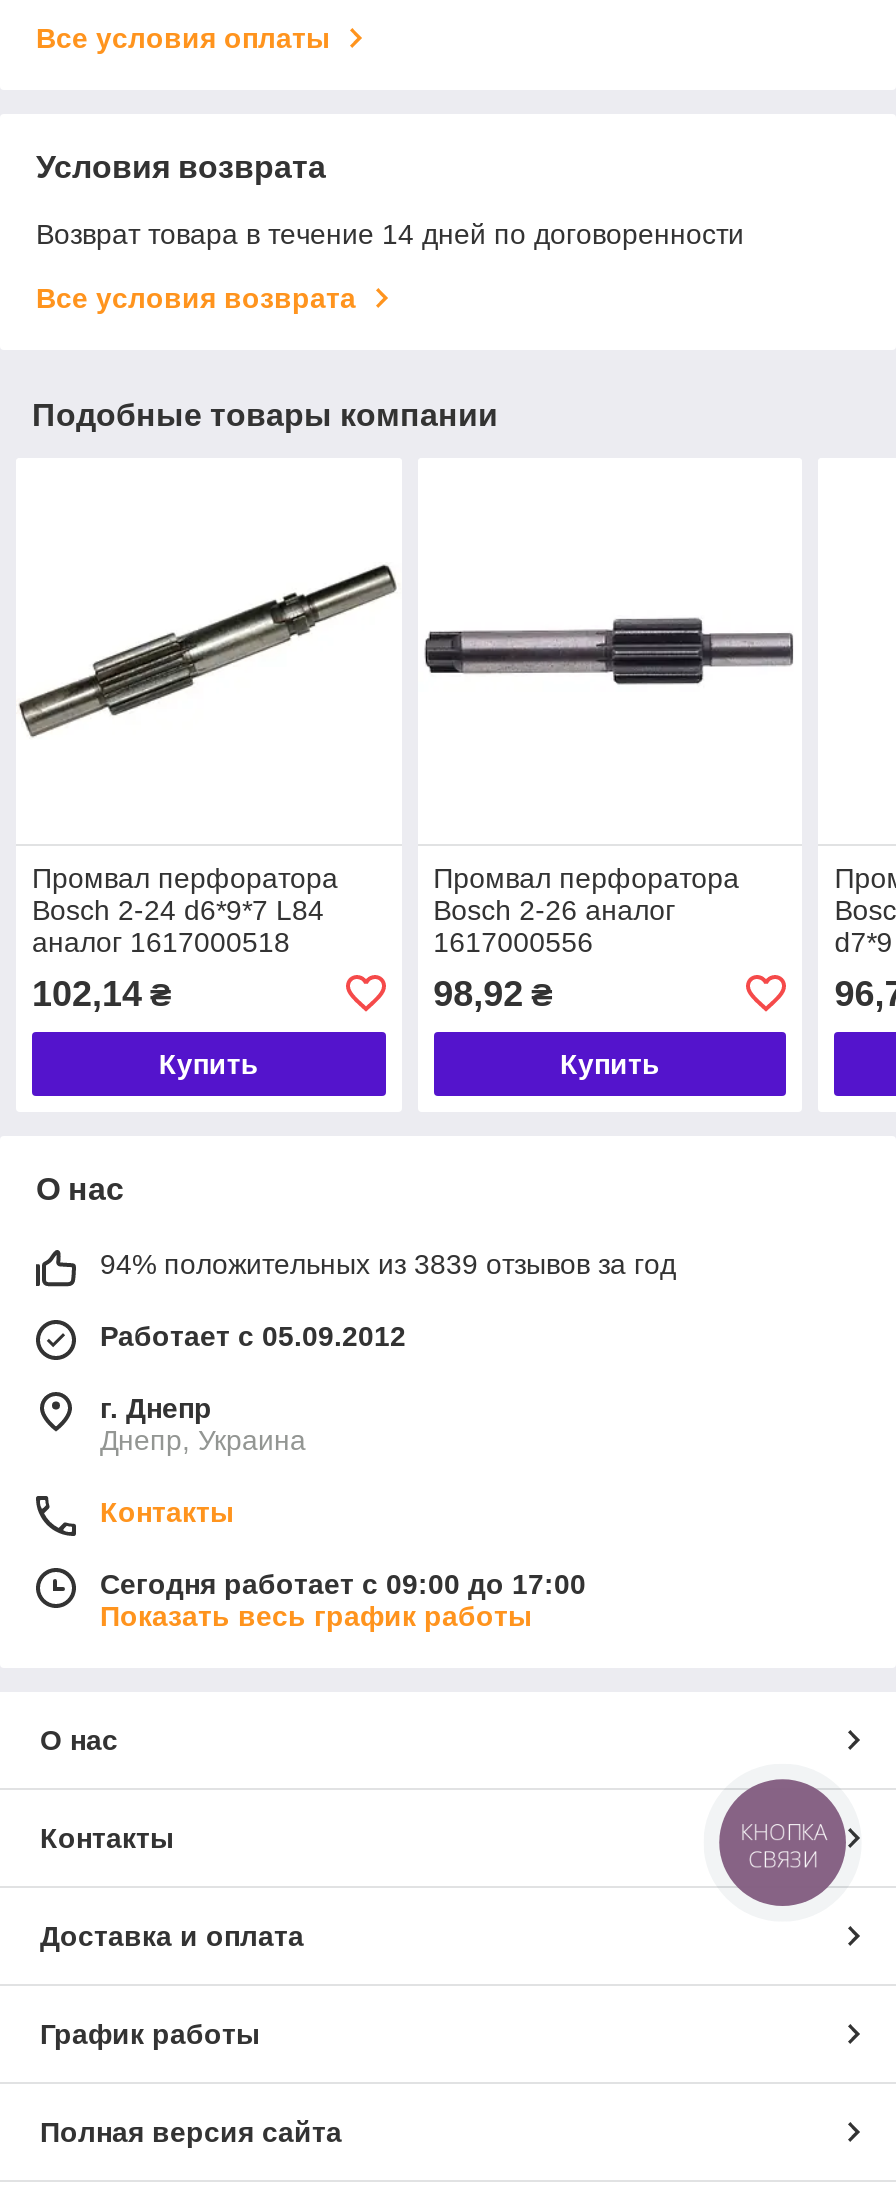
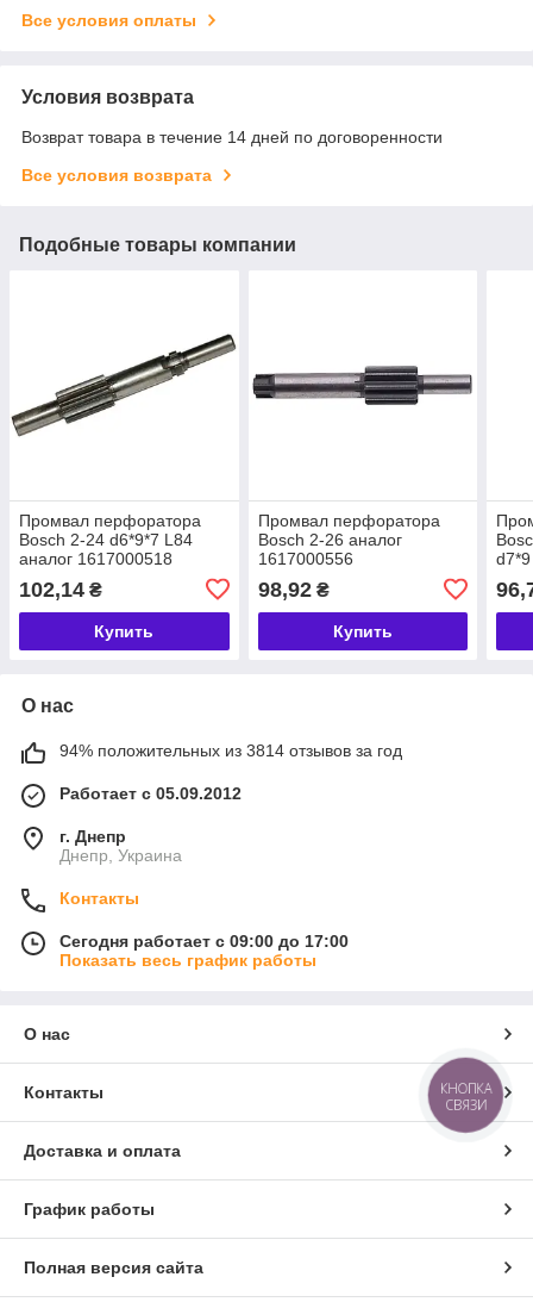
[100,1248,676,1280] 94% положительных из 3839 отзывов за год -> [59,741,402,760] 94% положительных из 3814 отзывов за год

